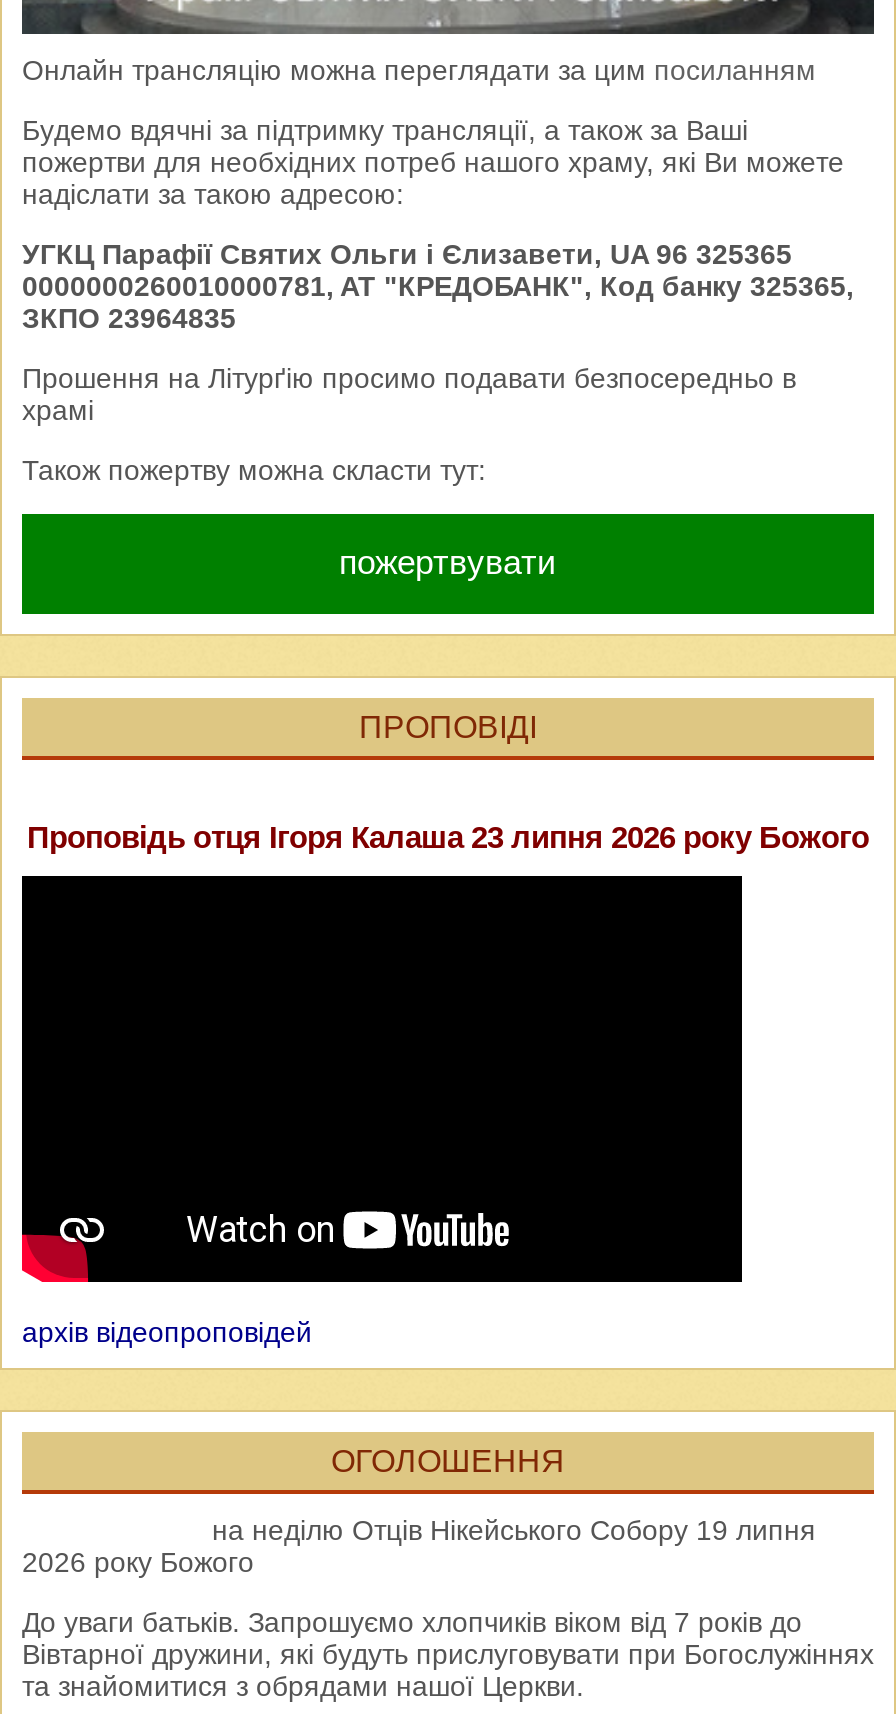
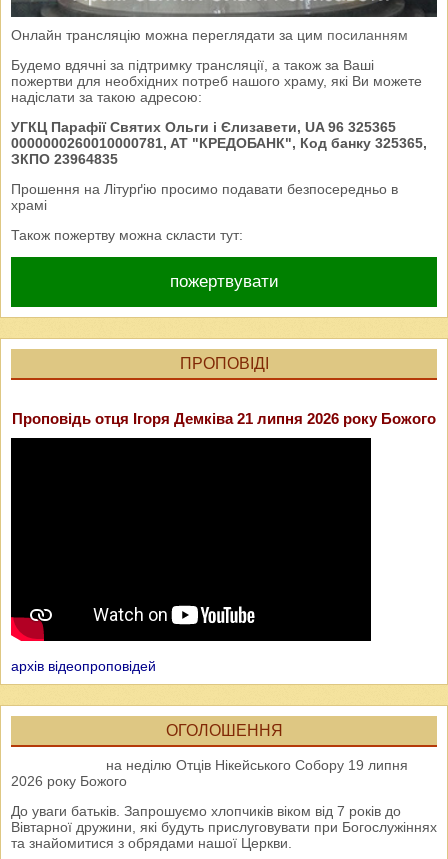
[27,821,869,855] Проповідь отця Ігоря Калаша 23 липня 2026 року Божого -> [12,410,436,427] Проповідь отця Ігоря Демківа 21 липня 2026 року Божого

